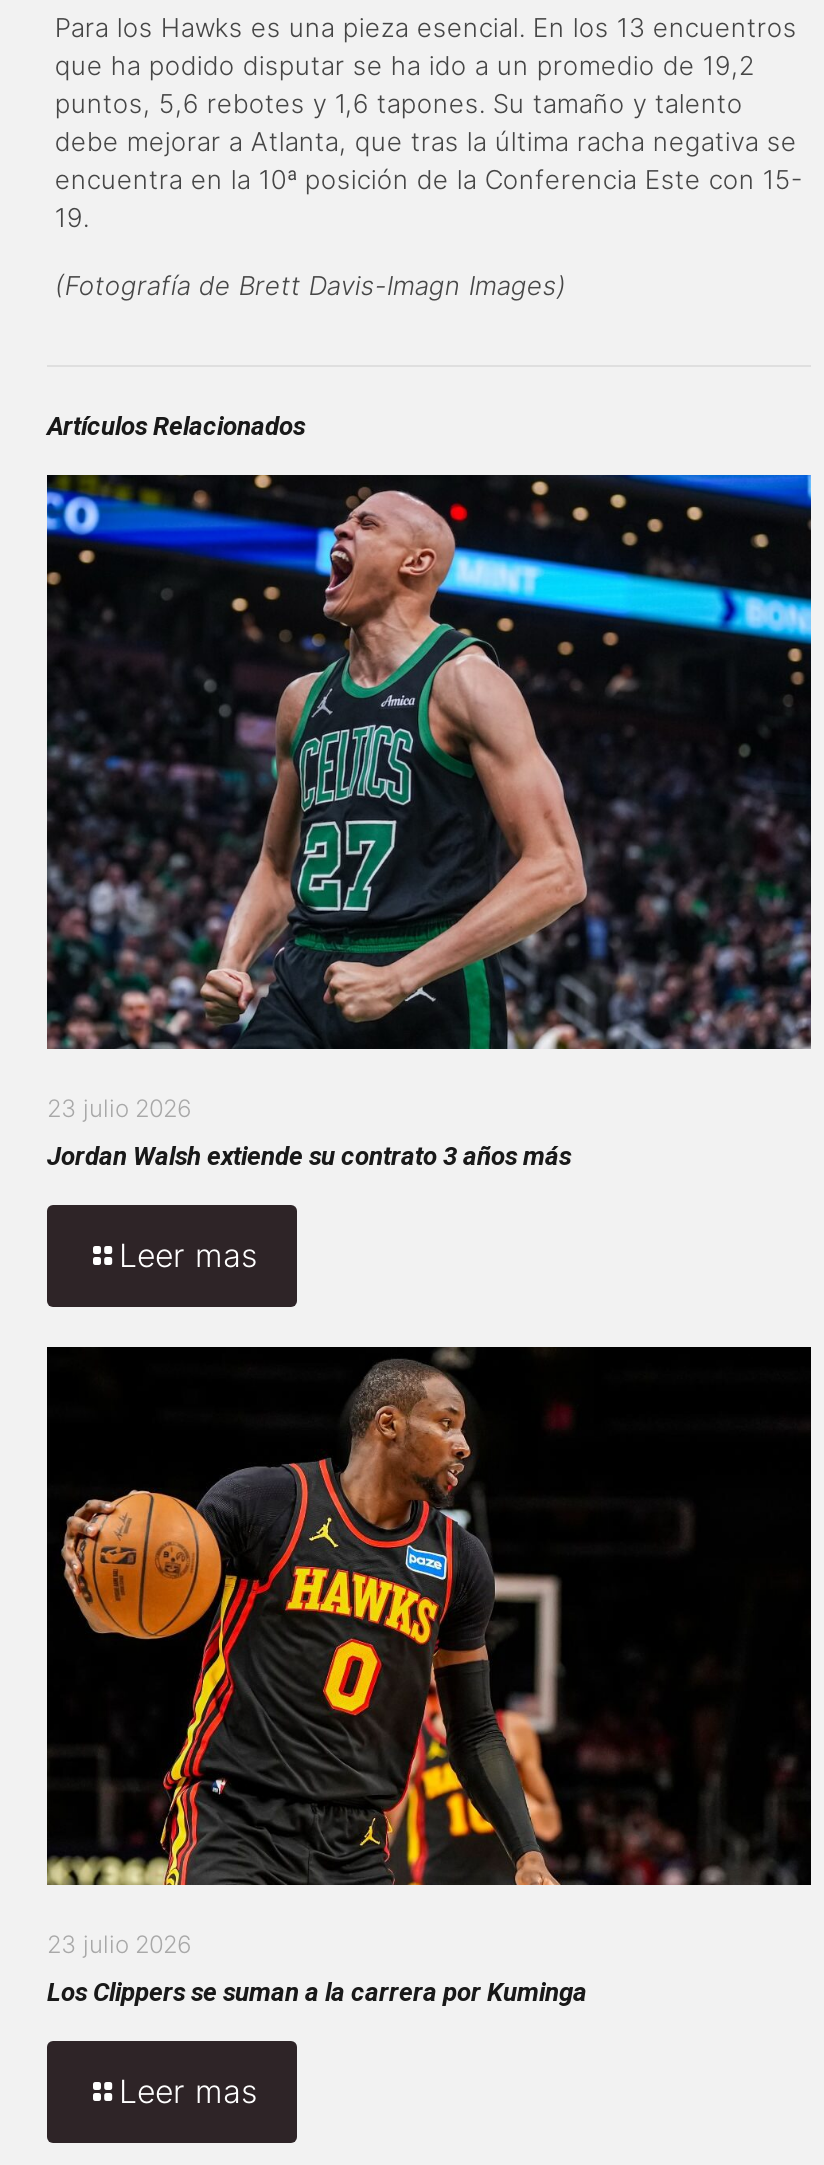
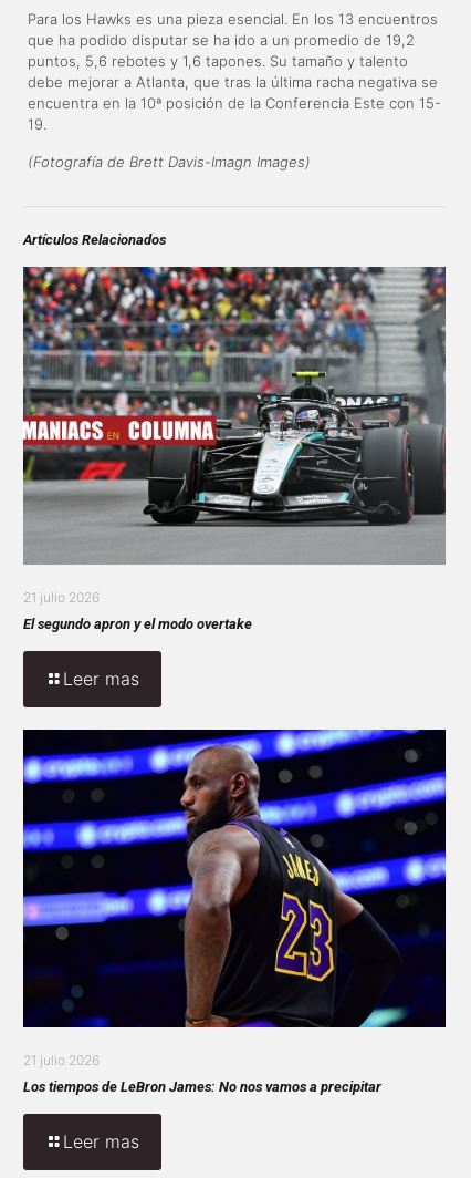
[45,473,813,1123] [image] | 23 julio 2026 -> [22,266,447,606] [image] | 21 julio 2026
[47,1141,571,1171] Jordan Walsh extiende su contrato 3 años más -> [23,616,252,632] El segundo apron y el modo overtake
[45,1345,813,1959] [image] | 23 julio 2026 -> [22,728,447,1068] [image] | 21 julio 2026
[47,1977,587,2007] Los Clippers se suman a la carrera por Kuminga -> [23,1078,381,1095] Los tiempos de LeBron James: No nos vamos a precipitar

